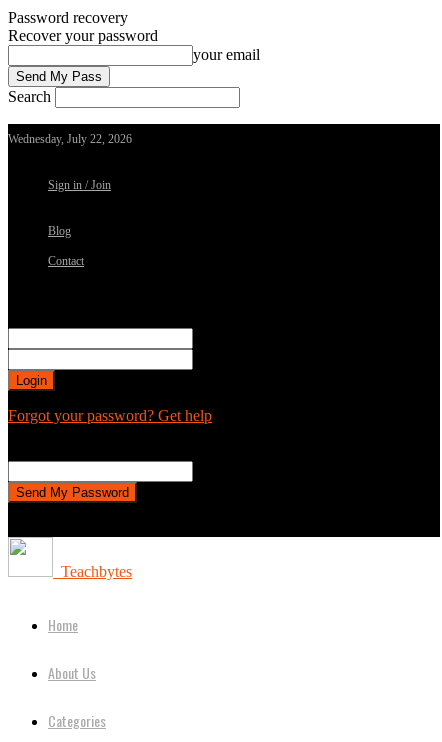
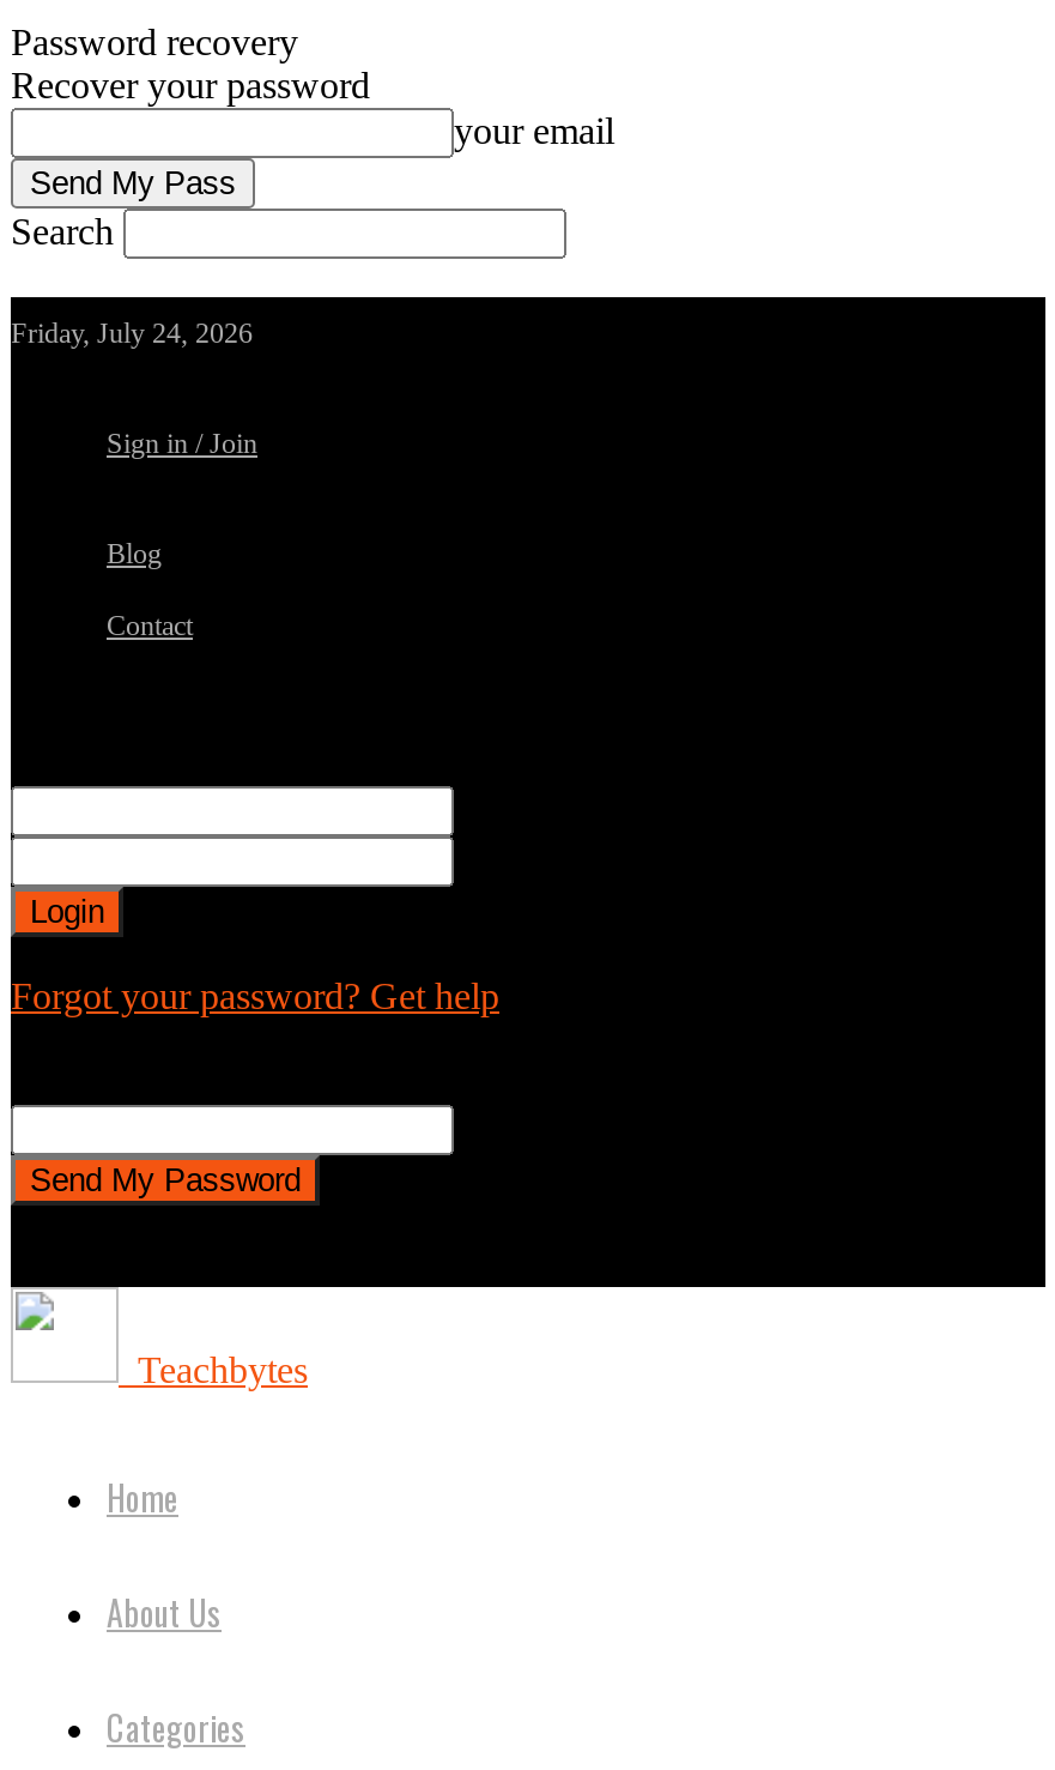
[8,132,132,146] Wednesday, July 22, 2026 -> [11,316,253,350] Friday, July 24, 2026

